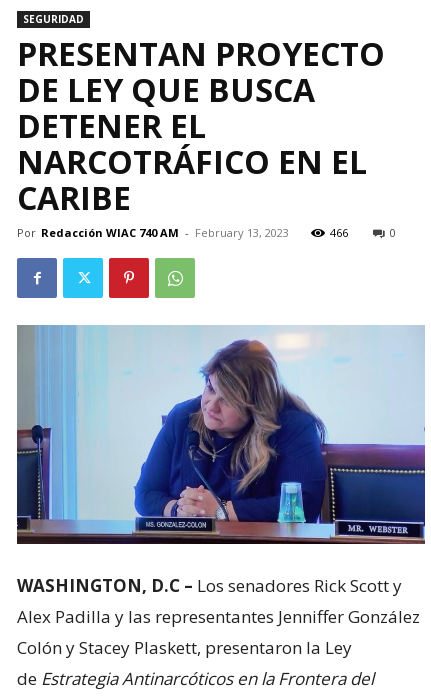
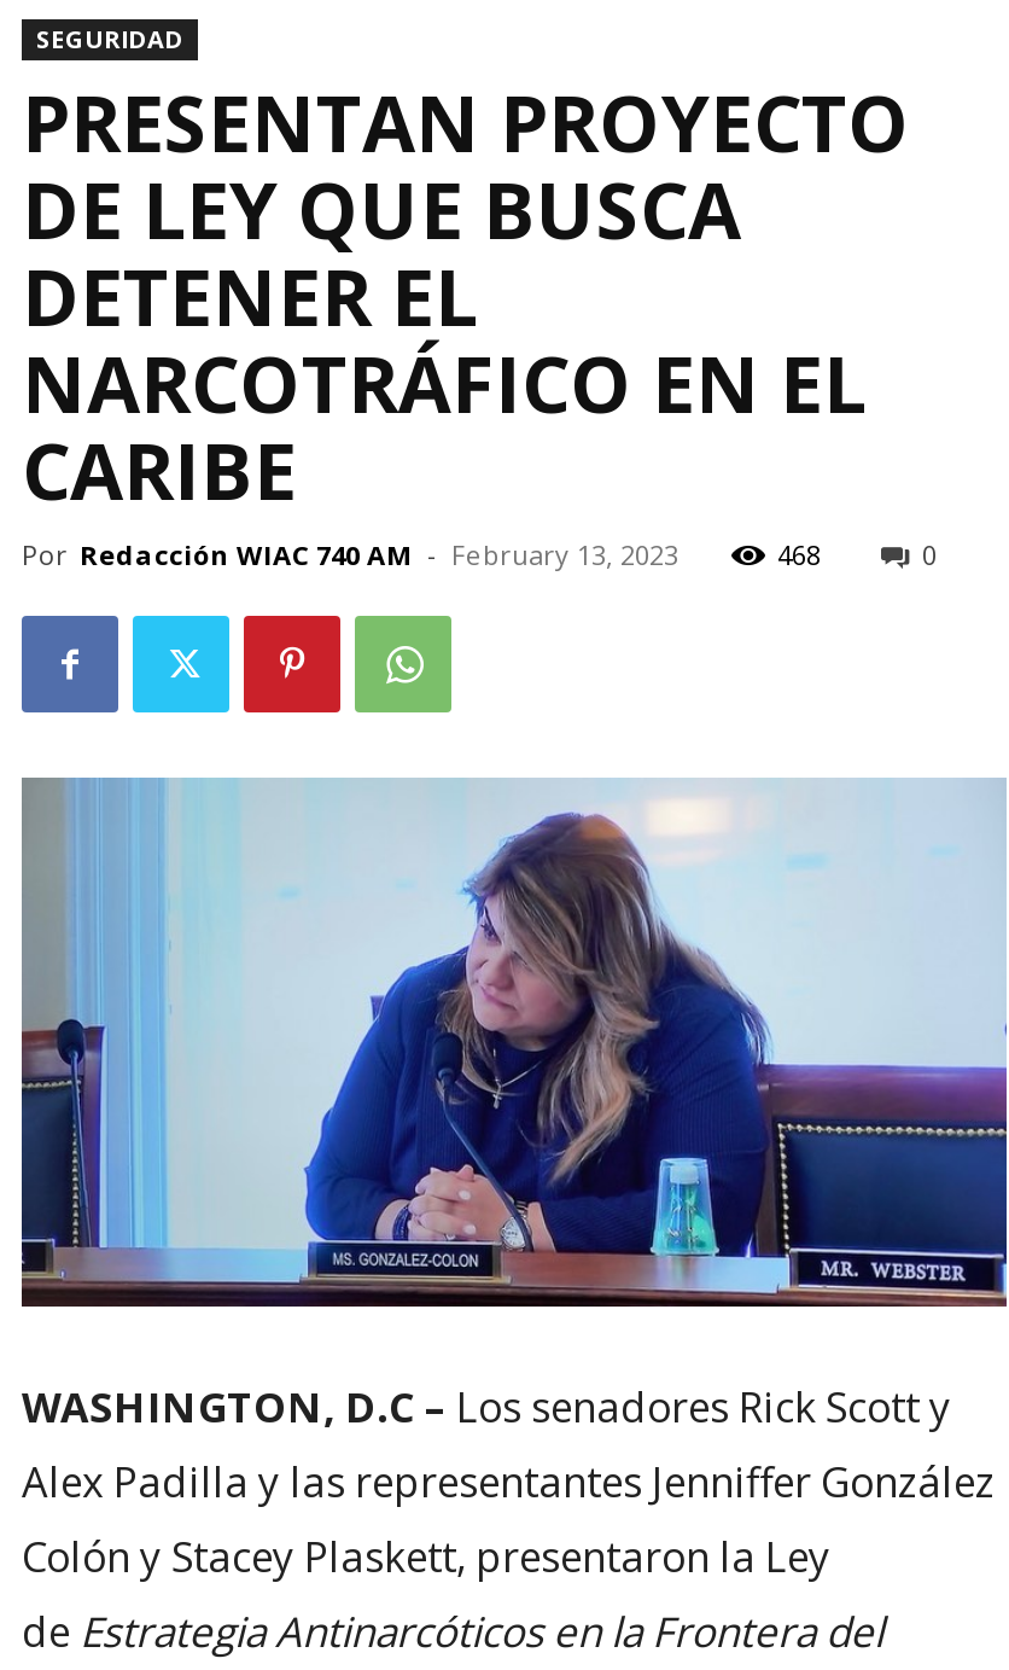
[330,225,348,240] 466 -> [777,536,821,572] 468

